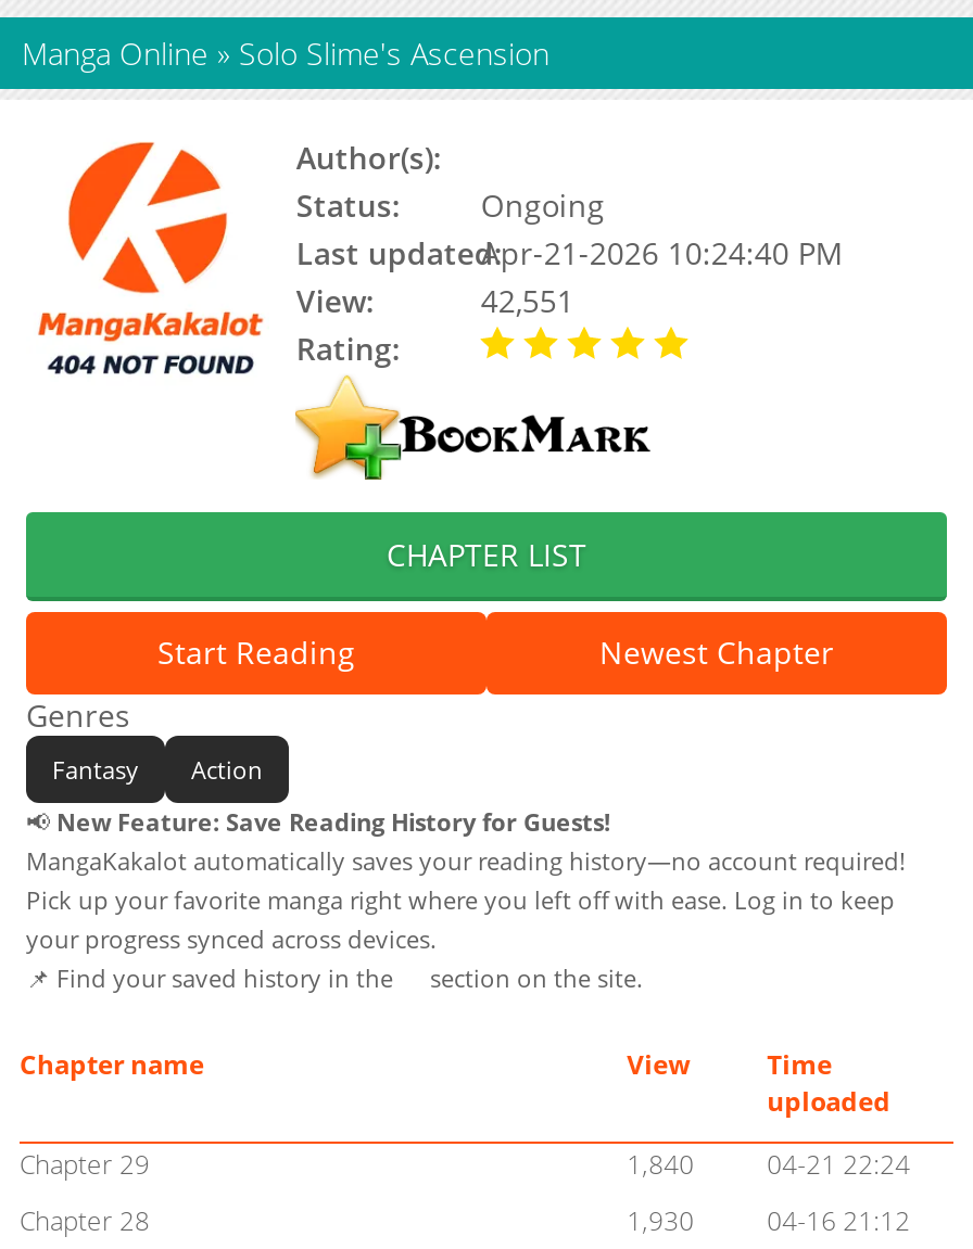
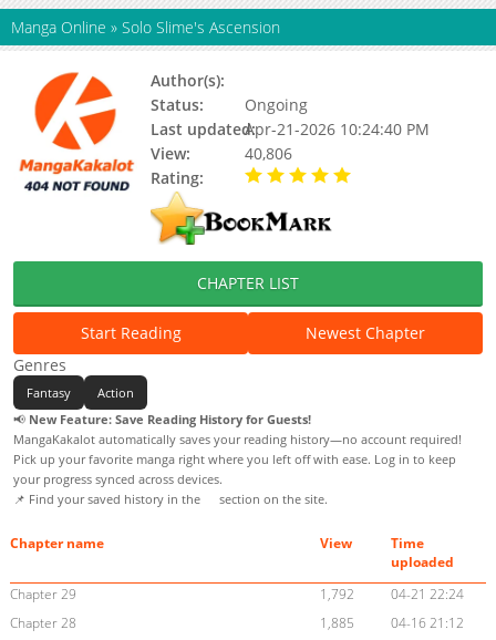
[481,280,574,321] 42,551 -> [245,143,293,164] 40,806
[627,1147,910,1184] 1,840 04-21 22:24 -> [320,585,464,604] 1,792 04-21 22:24
[627,1203,910,1240] 1,930 04-16 21:12 -> [320,614,464,633] 1,885 04-16 21:12

